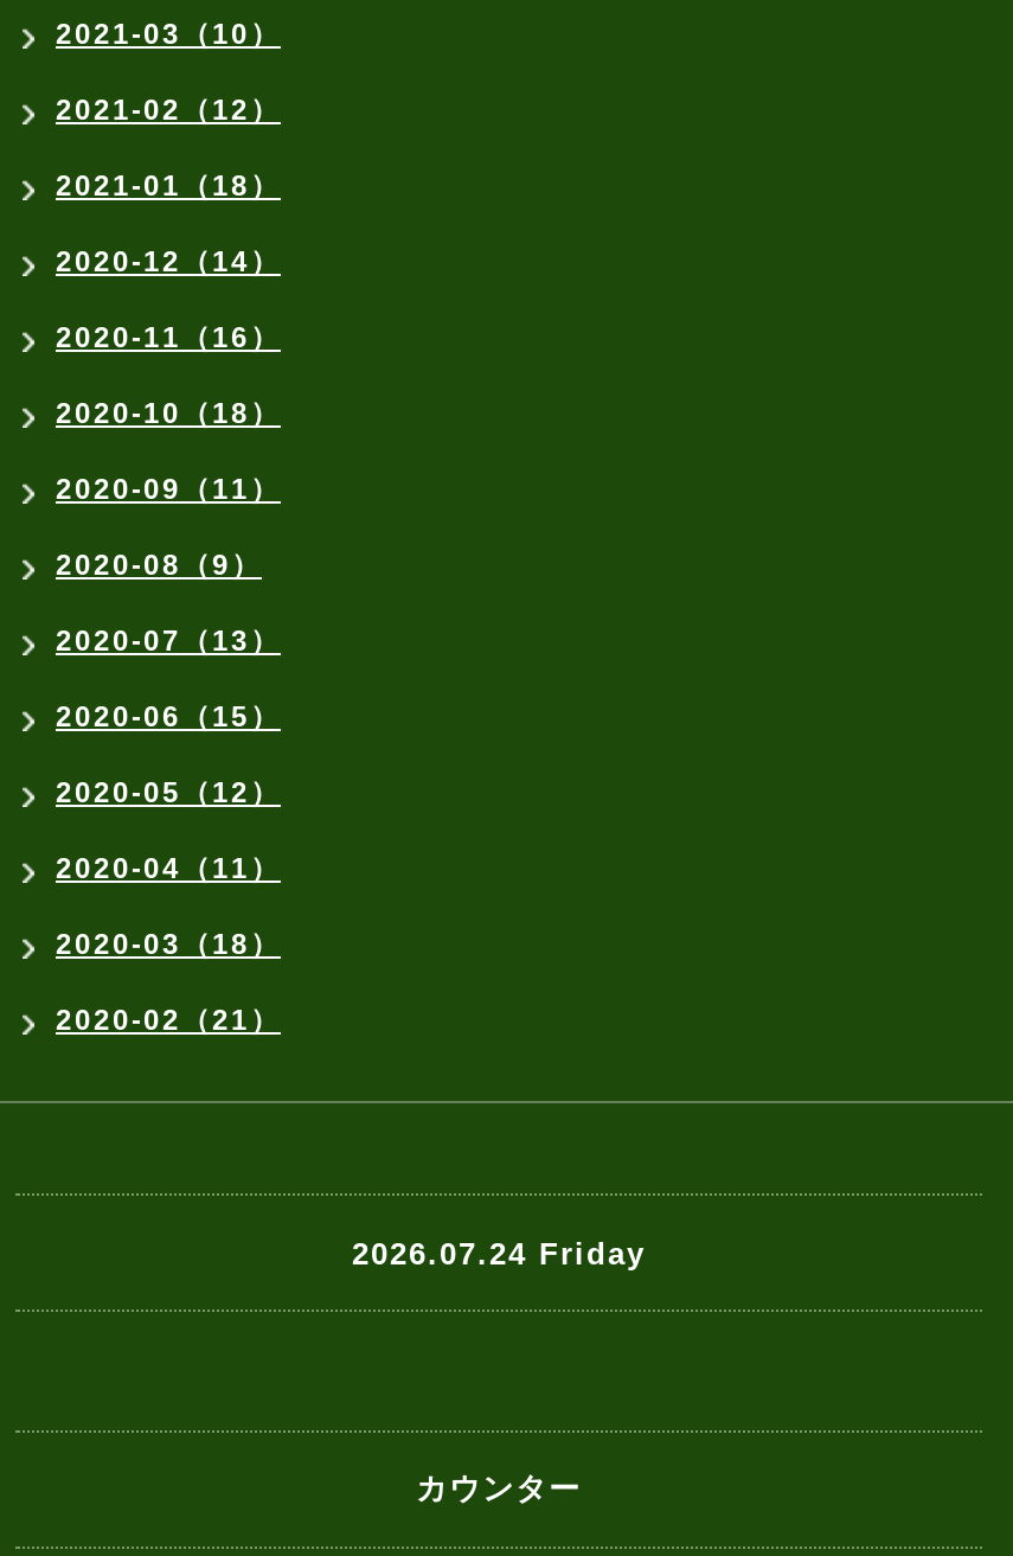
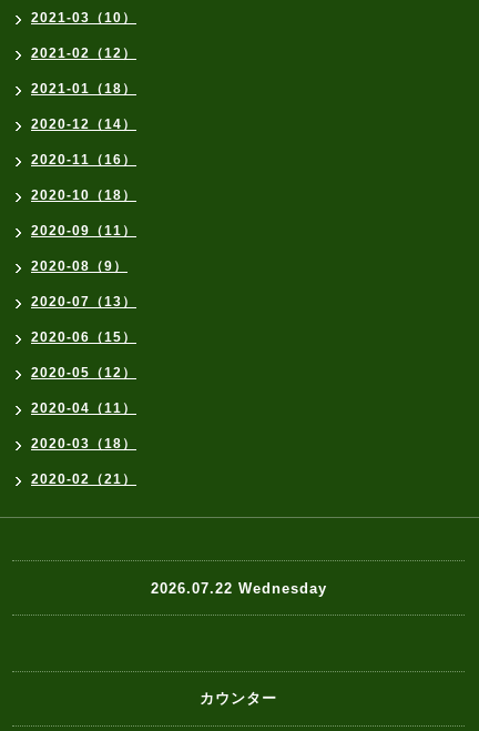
[352,1235,646,1270] 2026.07.24 Friday -> [150,580,327,596] 2026.07.22 Wednesday

